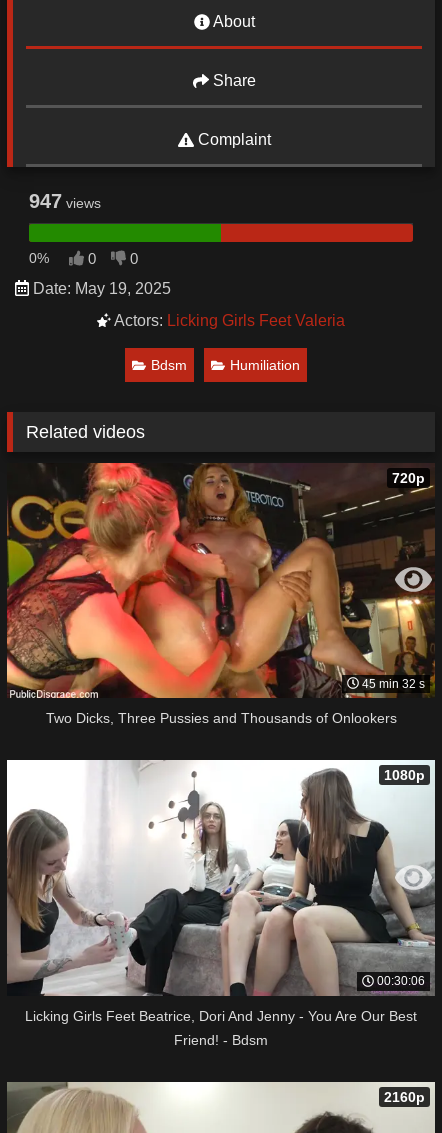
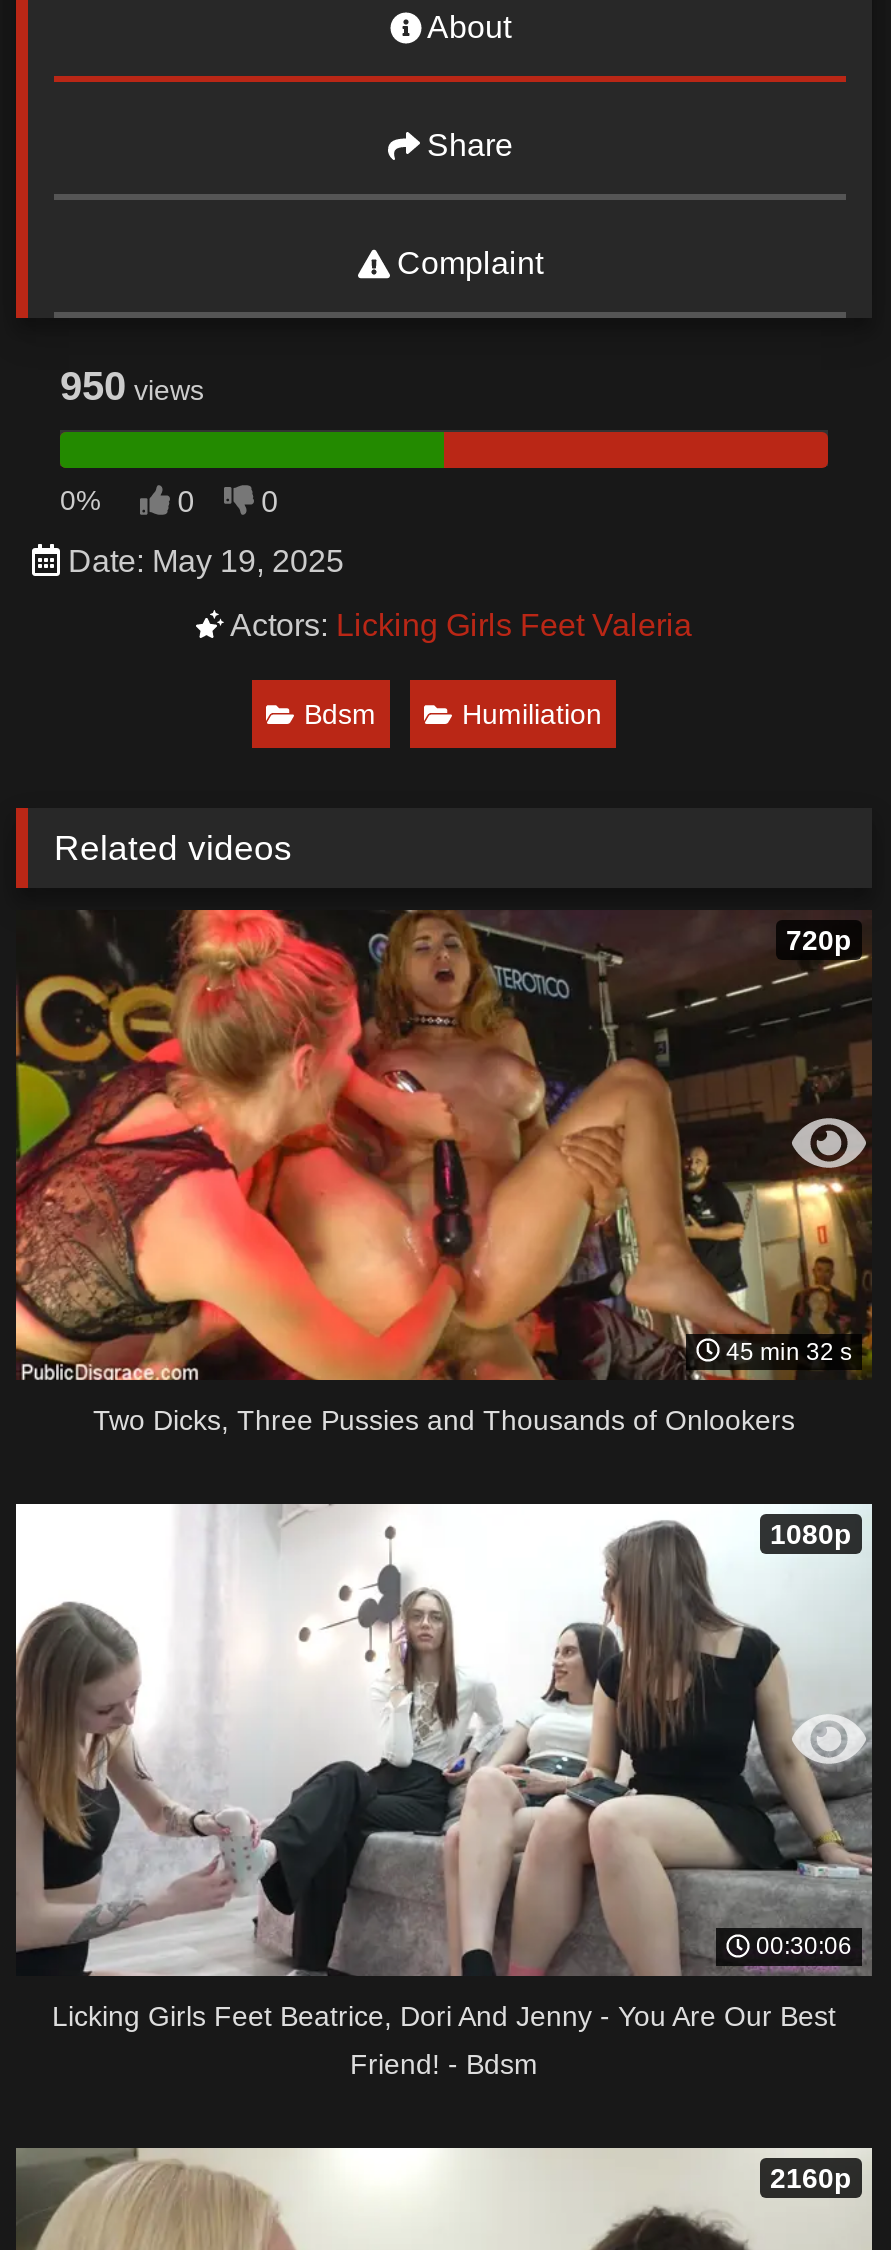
[29,190,101,212] 947 views -> [60,363,204,407] 950 views

